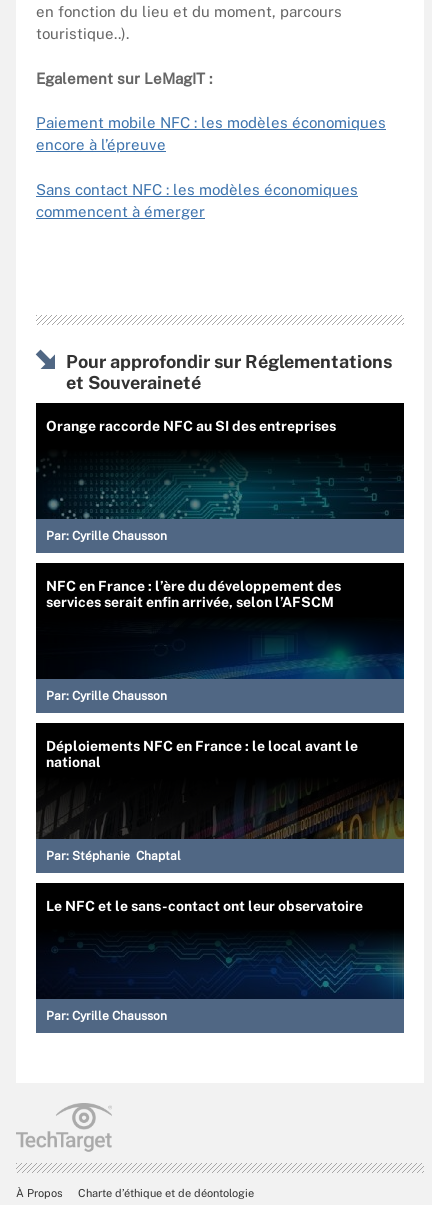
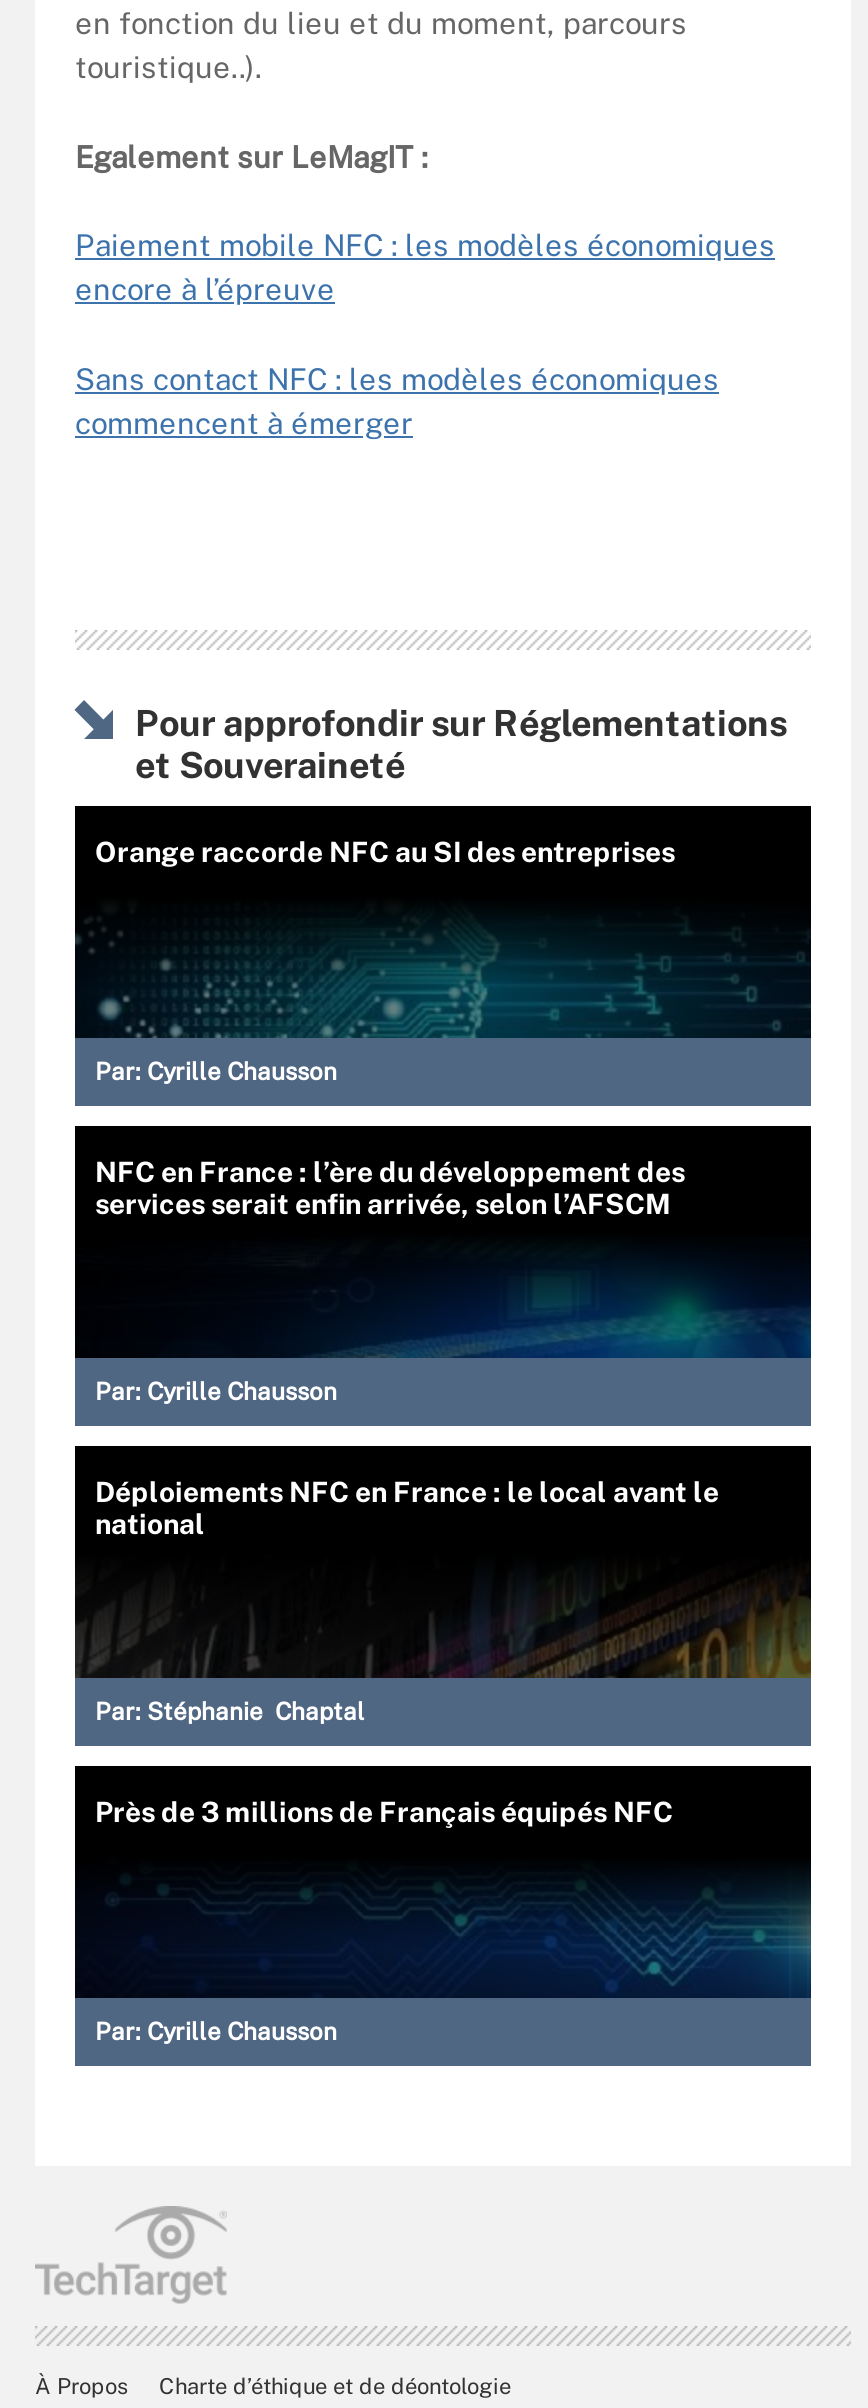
[46,898,363,914] Le NFC et le sans-contact ont leur observatoire -> [95,1796,673,1828] Près de 3 millions de Français équipés NFC

